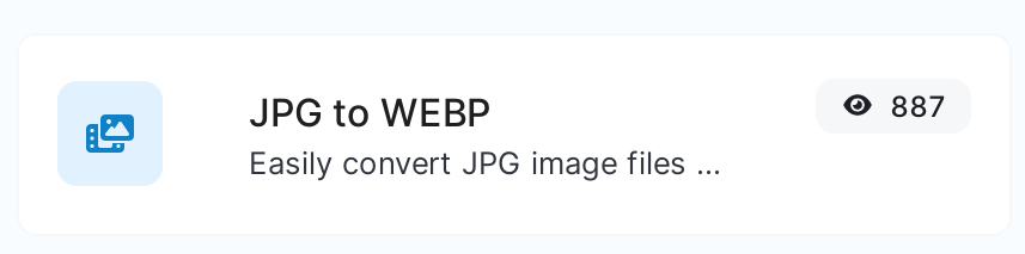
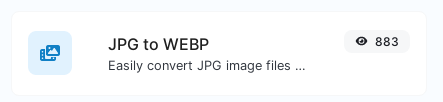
[883,87,945,123] 887 -> [372,34,399,49] 883

